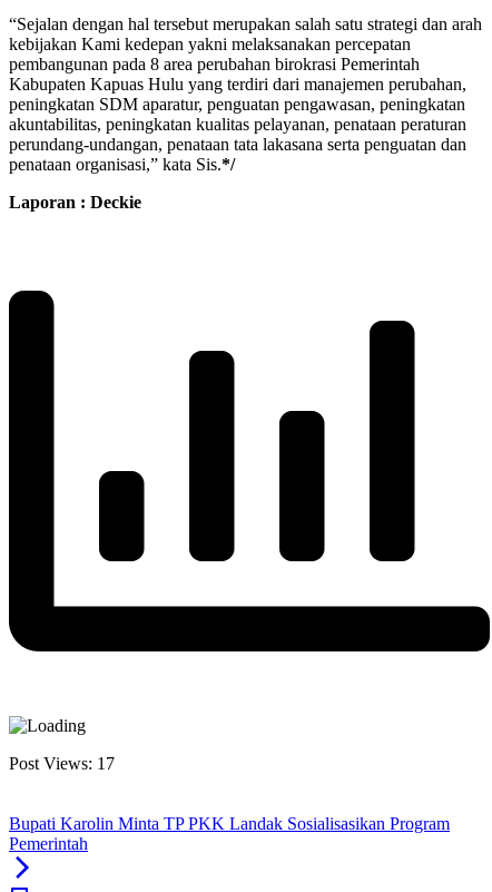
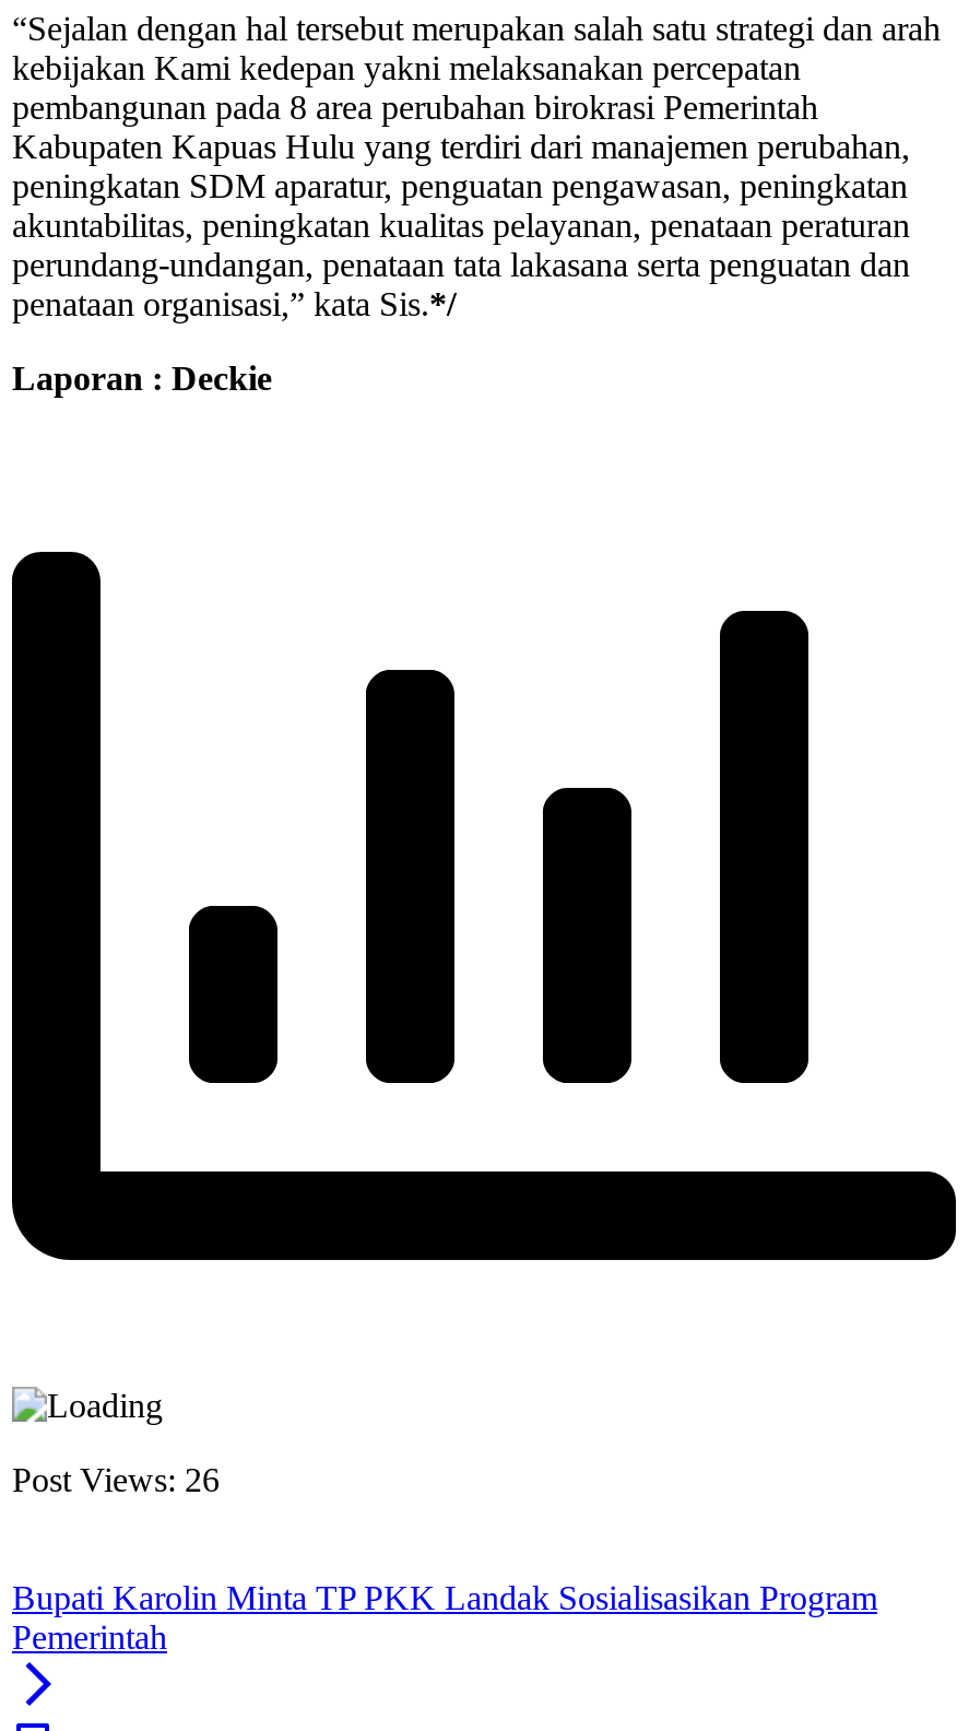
[9,754,115,773] Post Views: 17 -> [12,1462,220,1499] Post Views: 26

